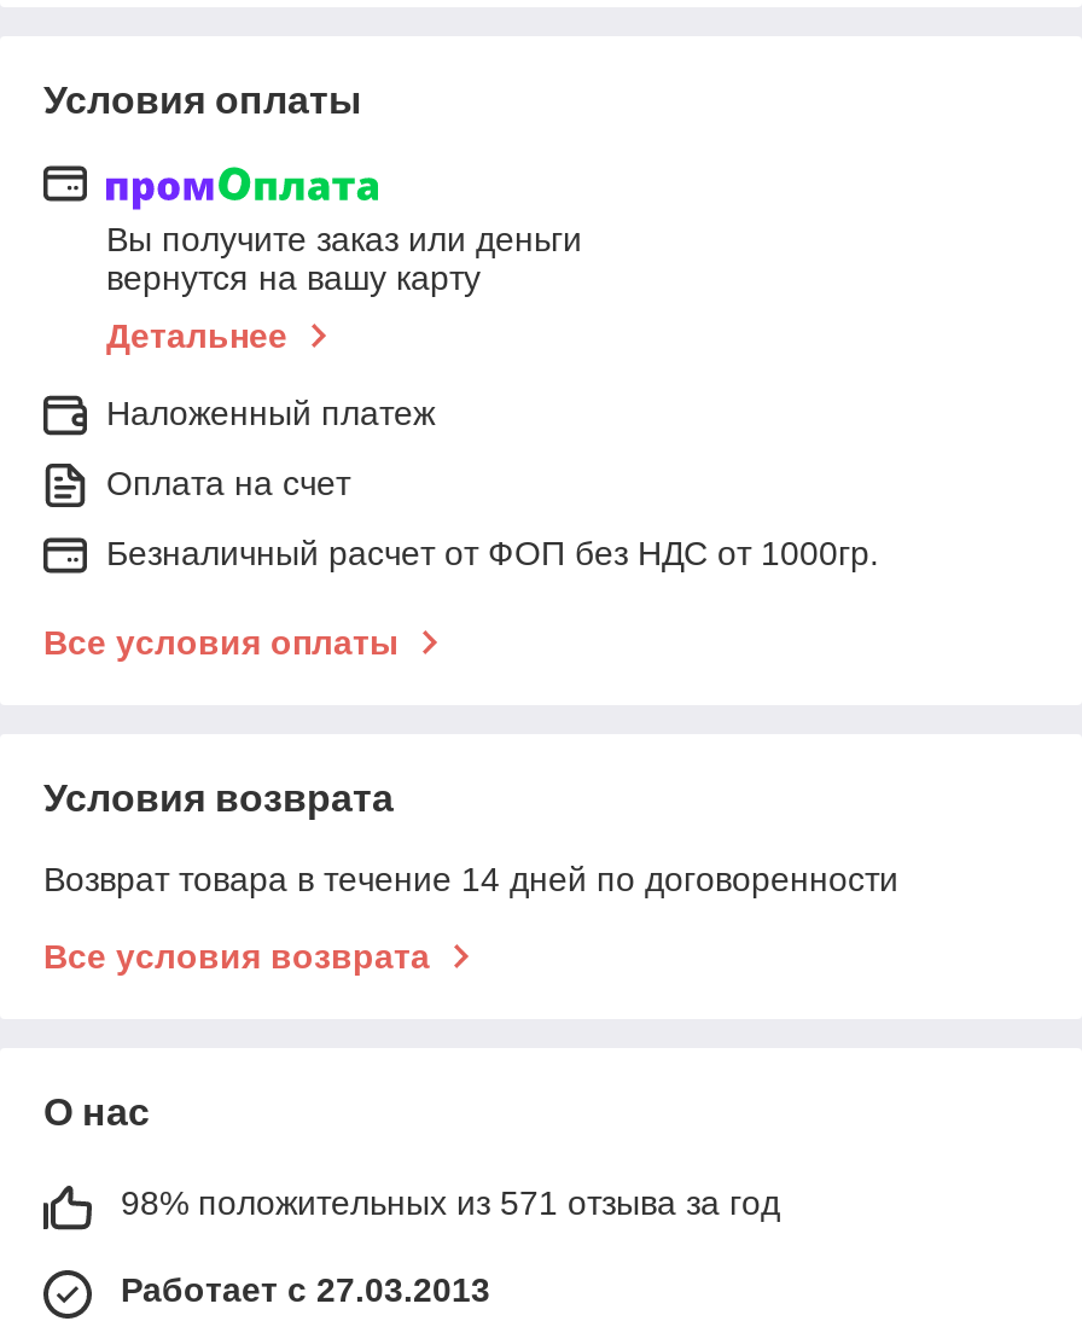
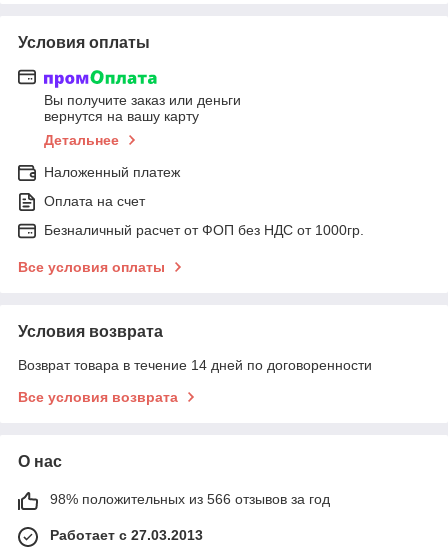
[121,1184,780,1222] 98% положительных из 571 отзыва за год -> [50,491,330,507] 98% положительных из 566 отзывов за год

